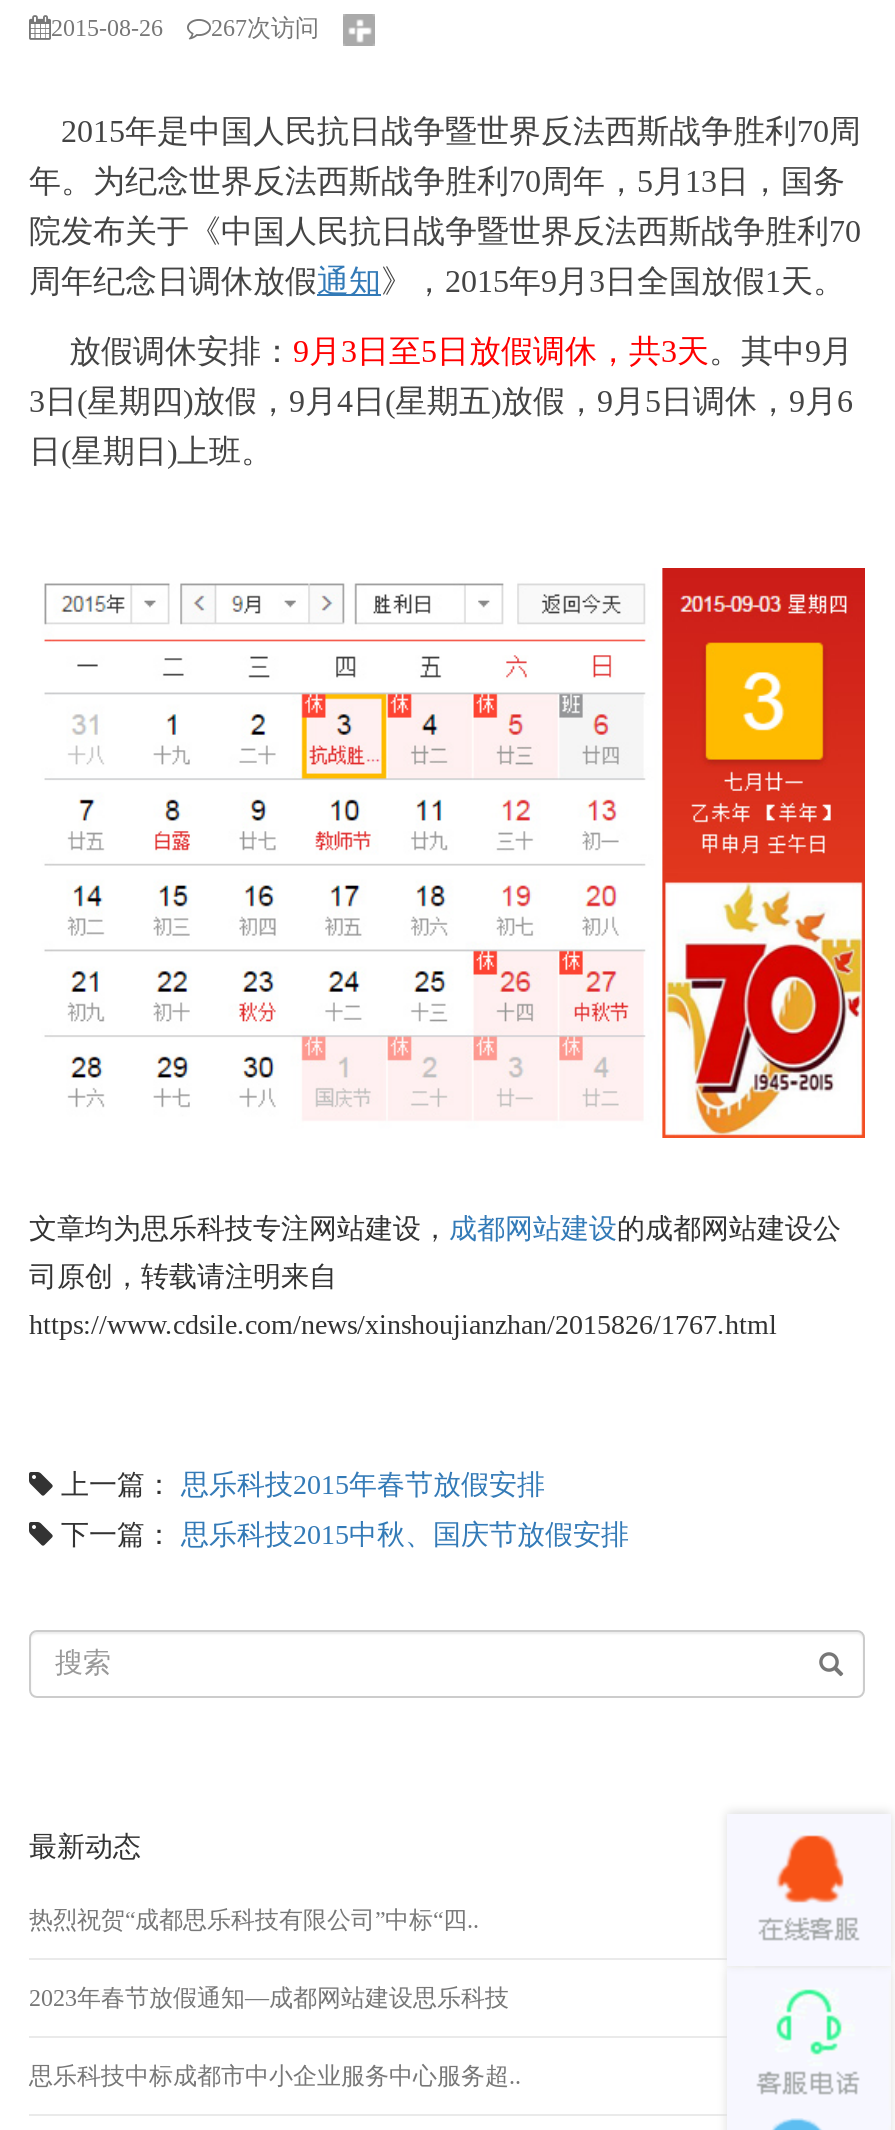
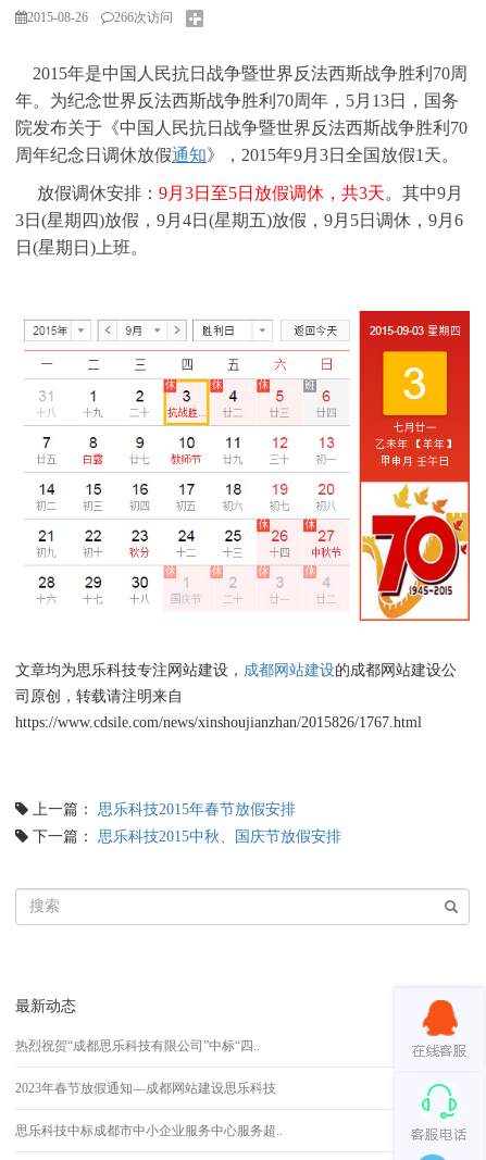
[51,14,343,42] 2015-08-26 267次访问 -> [27,10,186,25] 2015-08-26 266次访问

